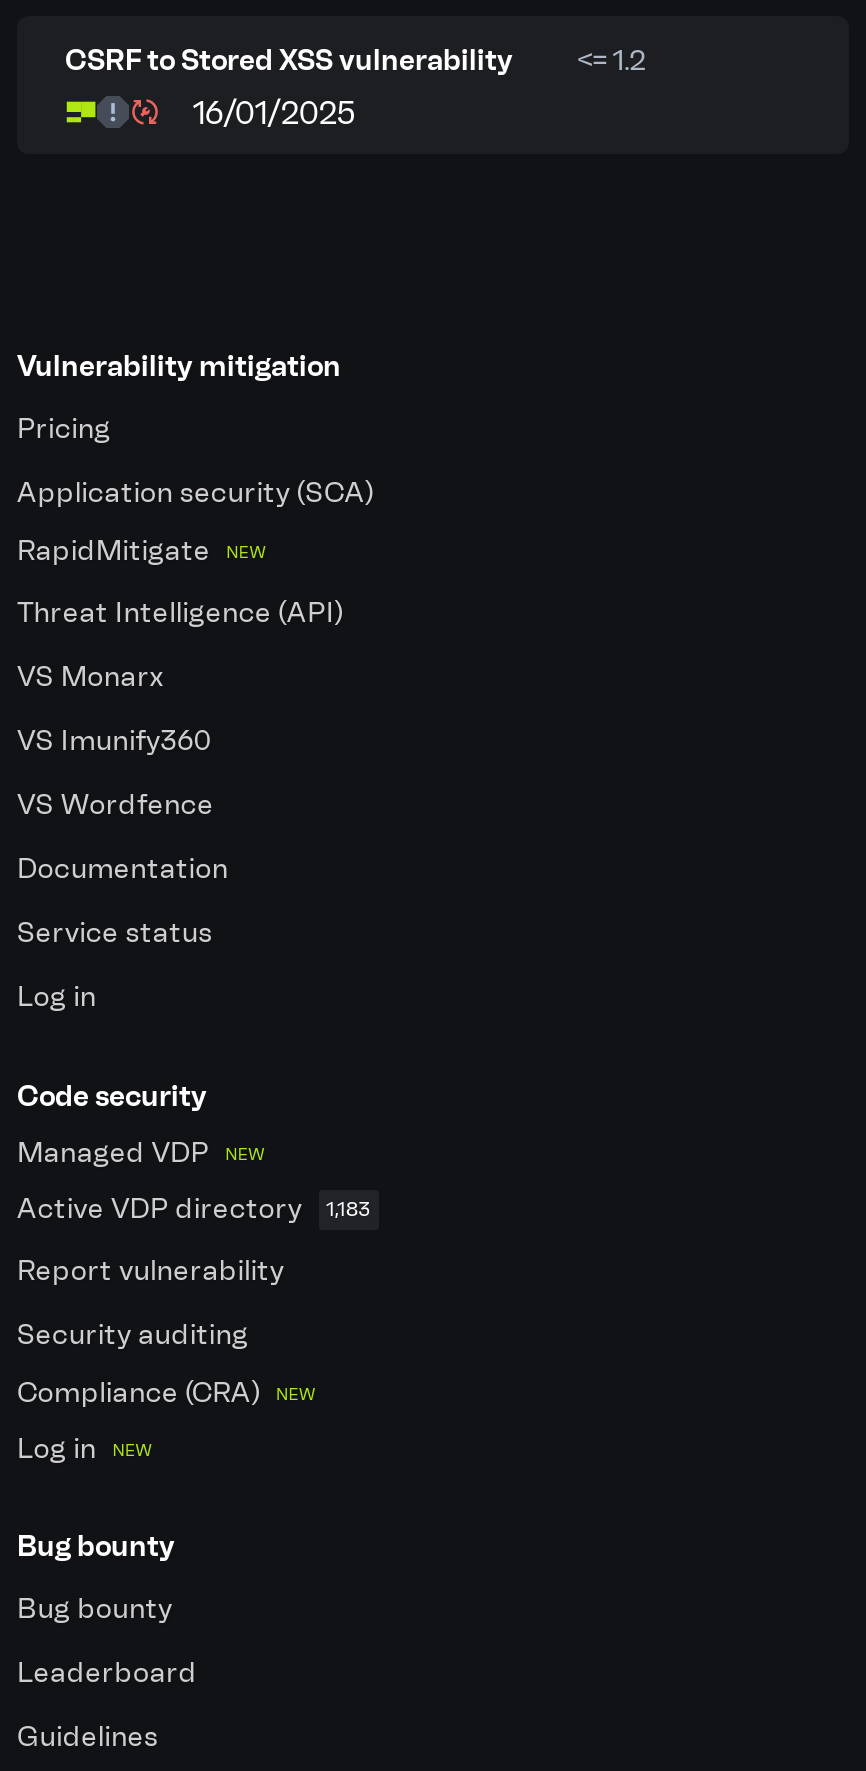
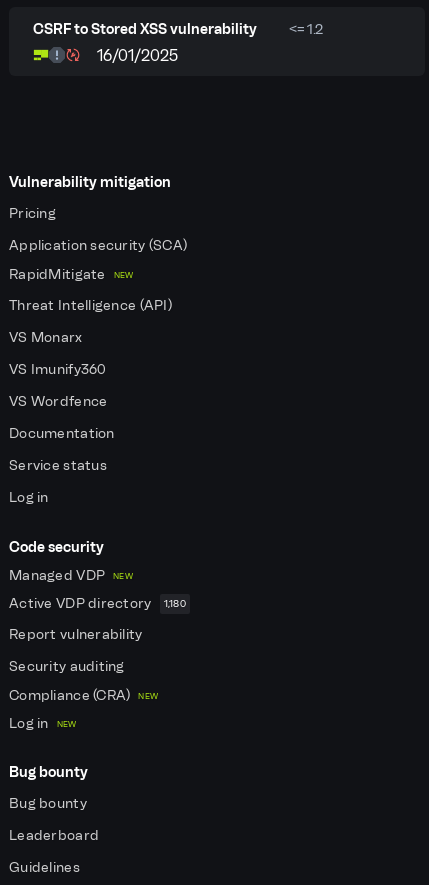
[17,1192,371,1226] Active VDP directory 1,183 -> [9,595,186,612] Active VDP directory 1,180

